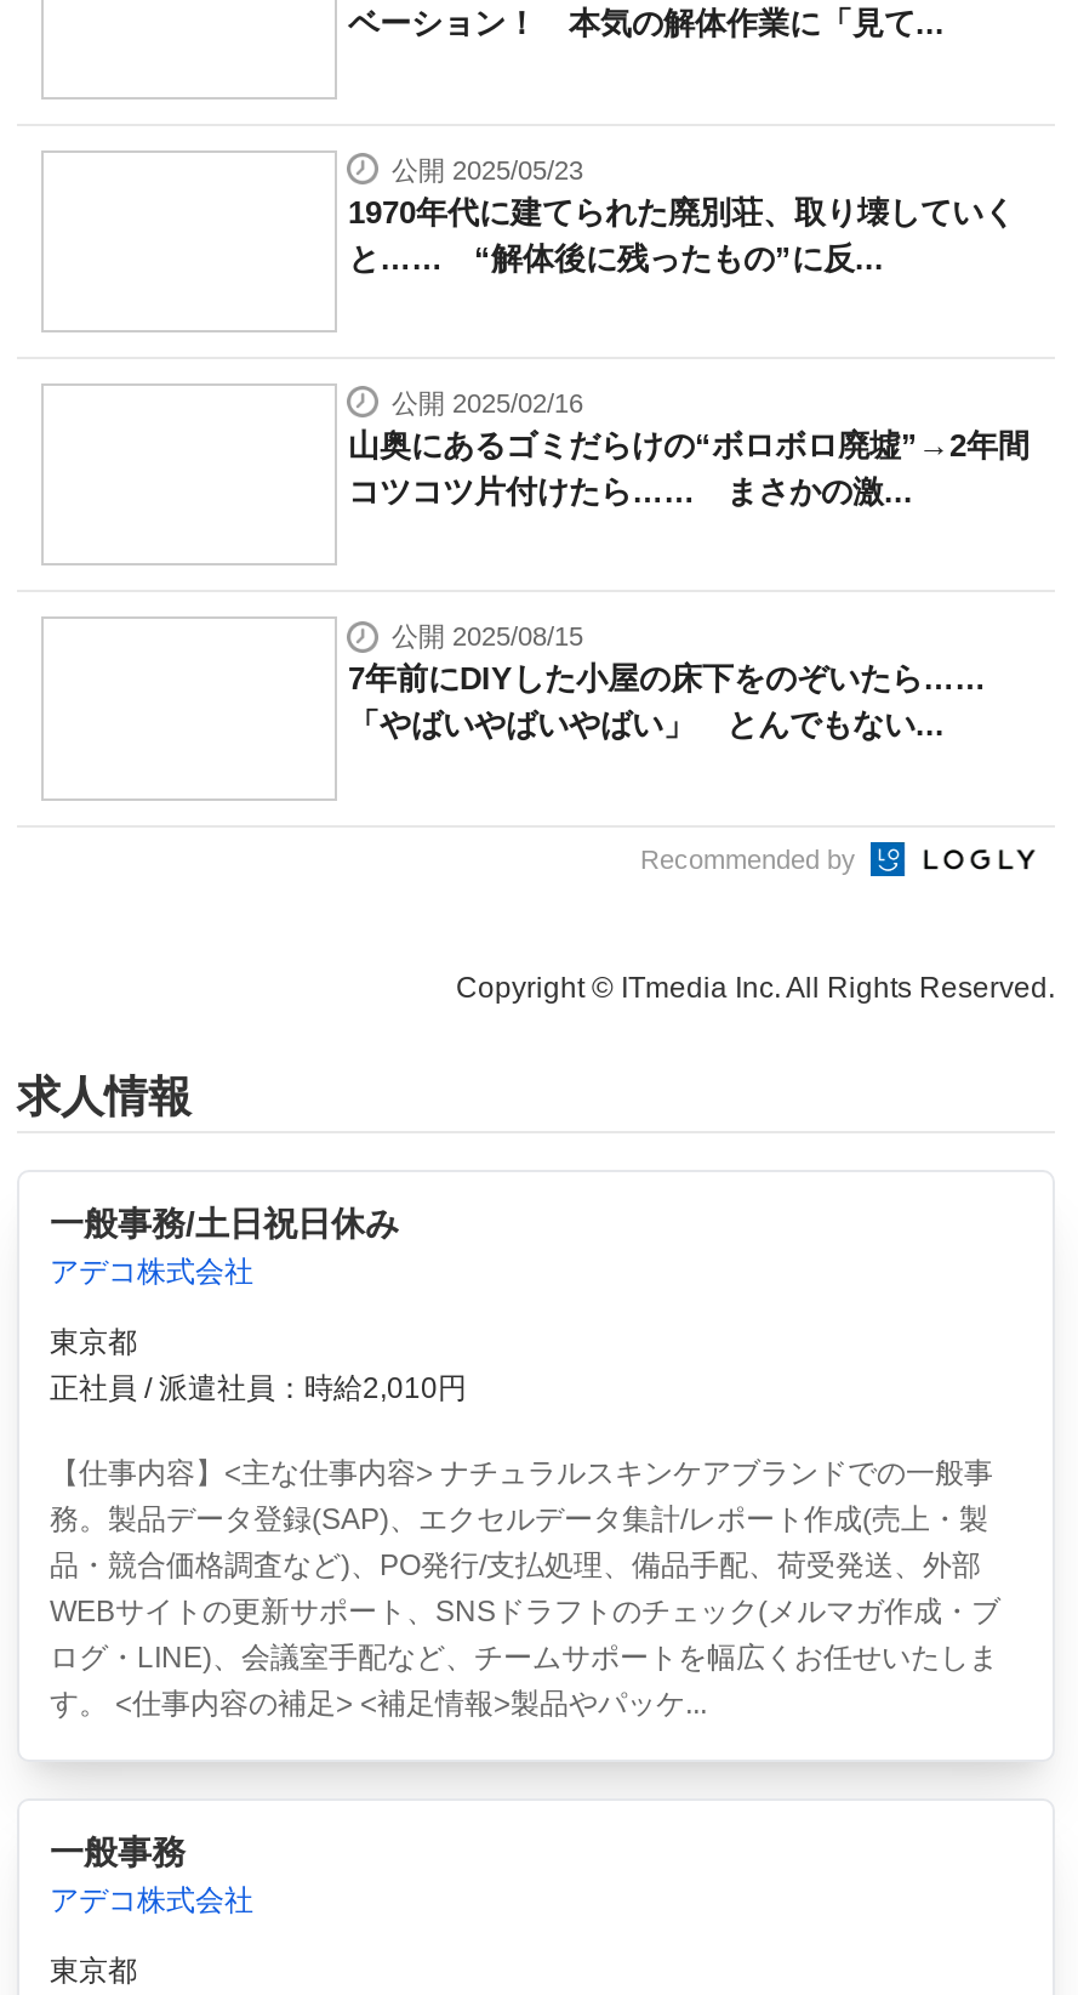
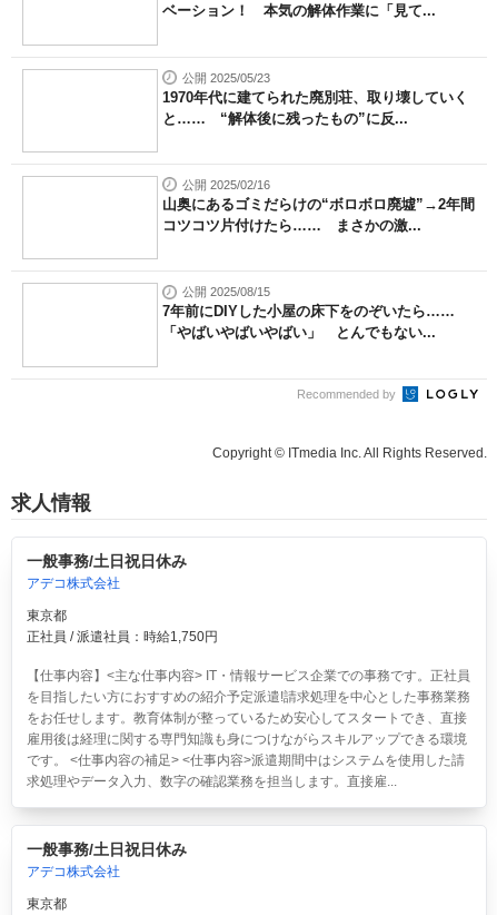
[50,1372,467,1406] 正社員 / 派遣社員：時給2,010円 -> [26,629,217,645] 正社員 / 派遣社員：時給1,750円
[50,1457,1000,1722] 【仕事内容】<主な仕事内容> ナチュラルスキンケアブランドでの一般事 | 務。製品データ登録(SAP)、エクセルデータ集計/レポート作成(売上・製 | 品・競合価格調査など)、PO発行/支払処理、備品手配、荷受発送、外部 | WEBサイトの更新サポート、SNSドラフトのチェック(メルマガ作成・ブ | ログ・LINE)、会議室手配など、チームサポートを幅広くお任せいたしま | す。 <仕事内容の補足> <補足情報>製品やパッケ... -> [26,668,470,790] 【仕事内容】<主な仕事内容> IT・情報サービス企業での事務です。正社員 | を目指したい方におすすめの紹介予定派遣!請求処理を中心とした事務業務 | をお任せします。教育体制が整っているため安心してスタートでき、直接 | 雇用後は経理に関する専門知識も身につけながらスキルアップできる環境 | です。 <仕事内容の補足> <仕事内容>派遣期間中はシステムを使用した請 | 求処理やデータ入力、数字の確認業務を担当します。直接雇...
[50,1833,186,1872] 一般事務 -> [26,841,186,859] 一般事務/土日祝日休み

